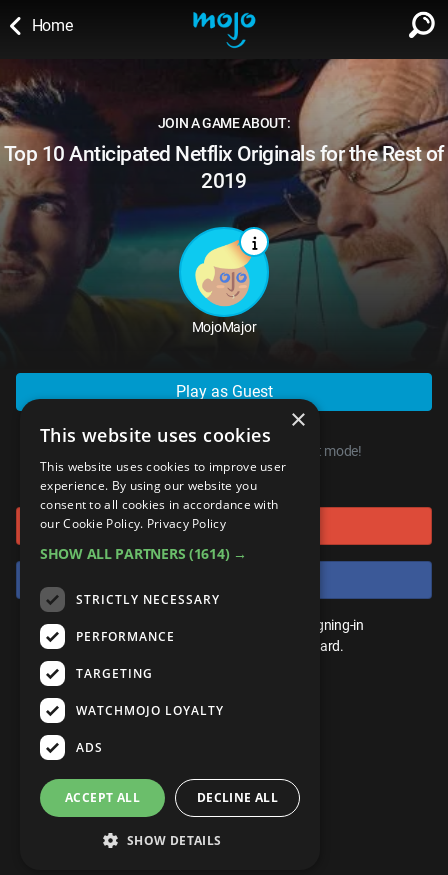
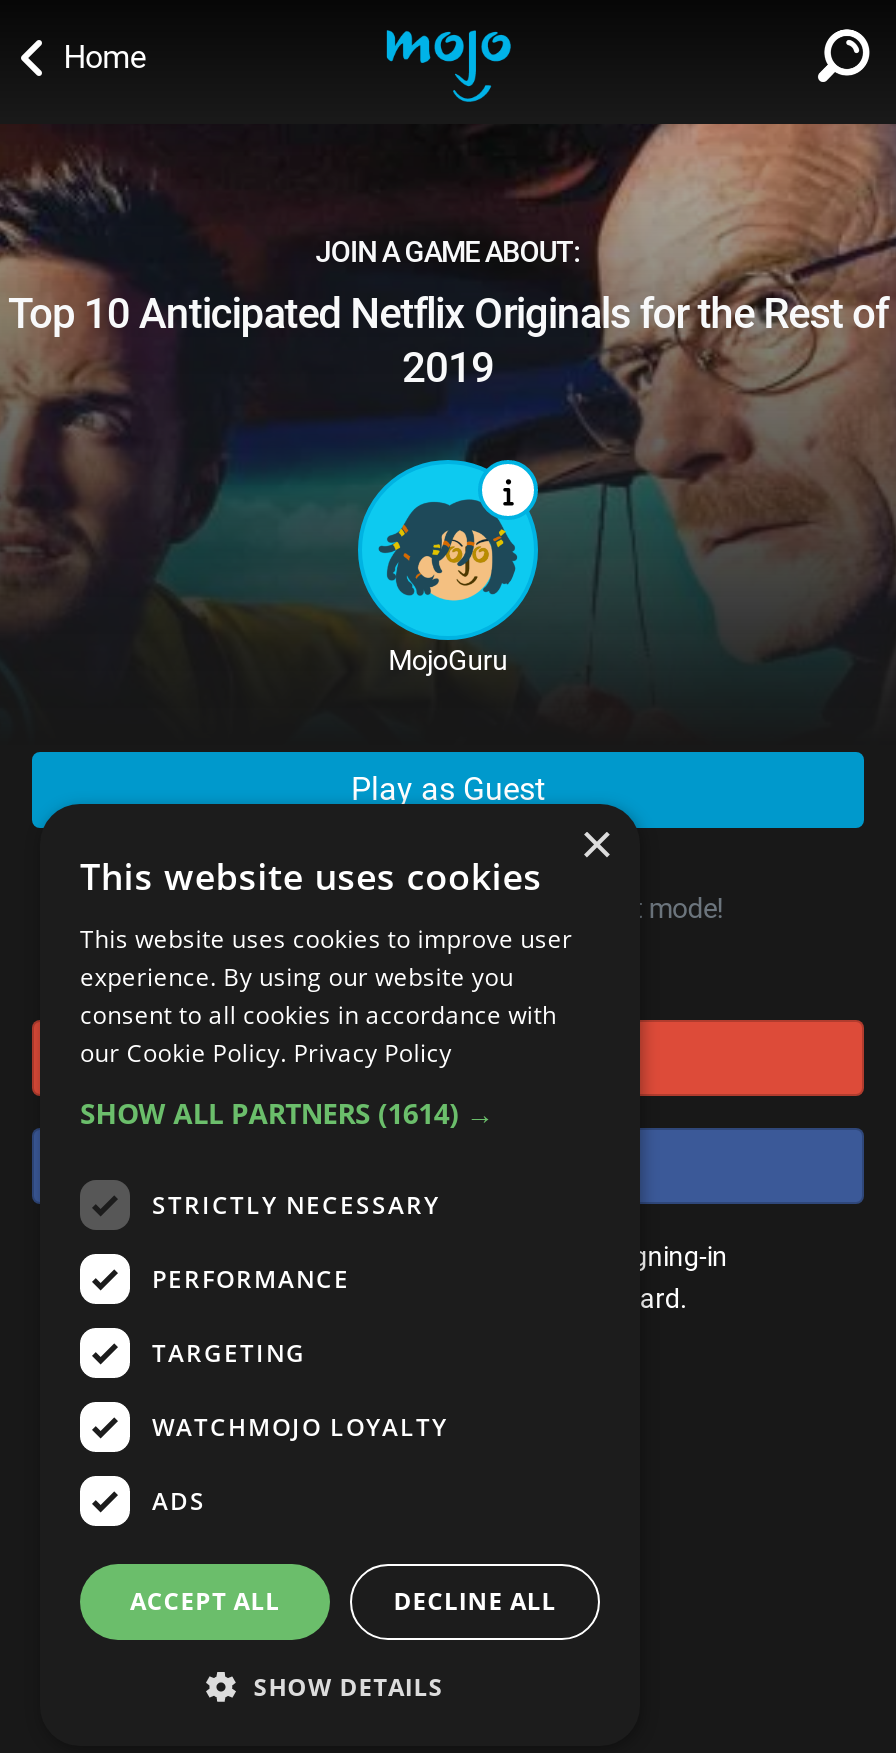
[190,239,258,335] [image] | MojoMajor -> [378,486,518,676] [image] | MojoGuru

